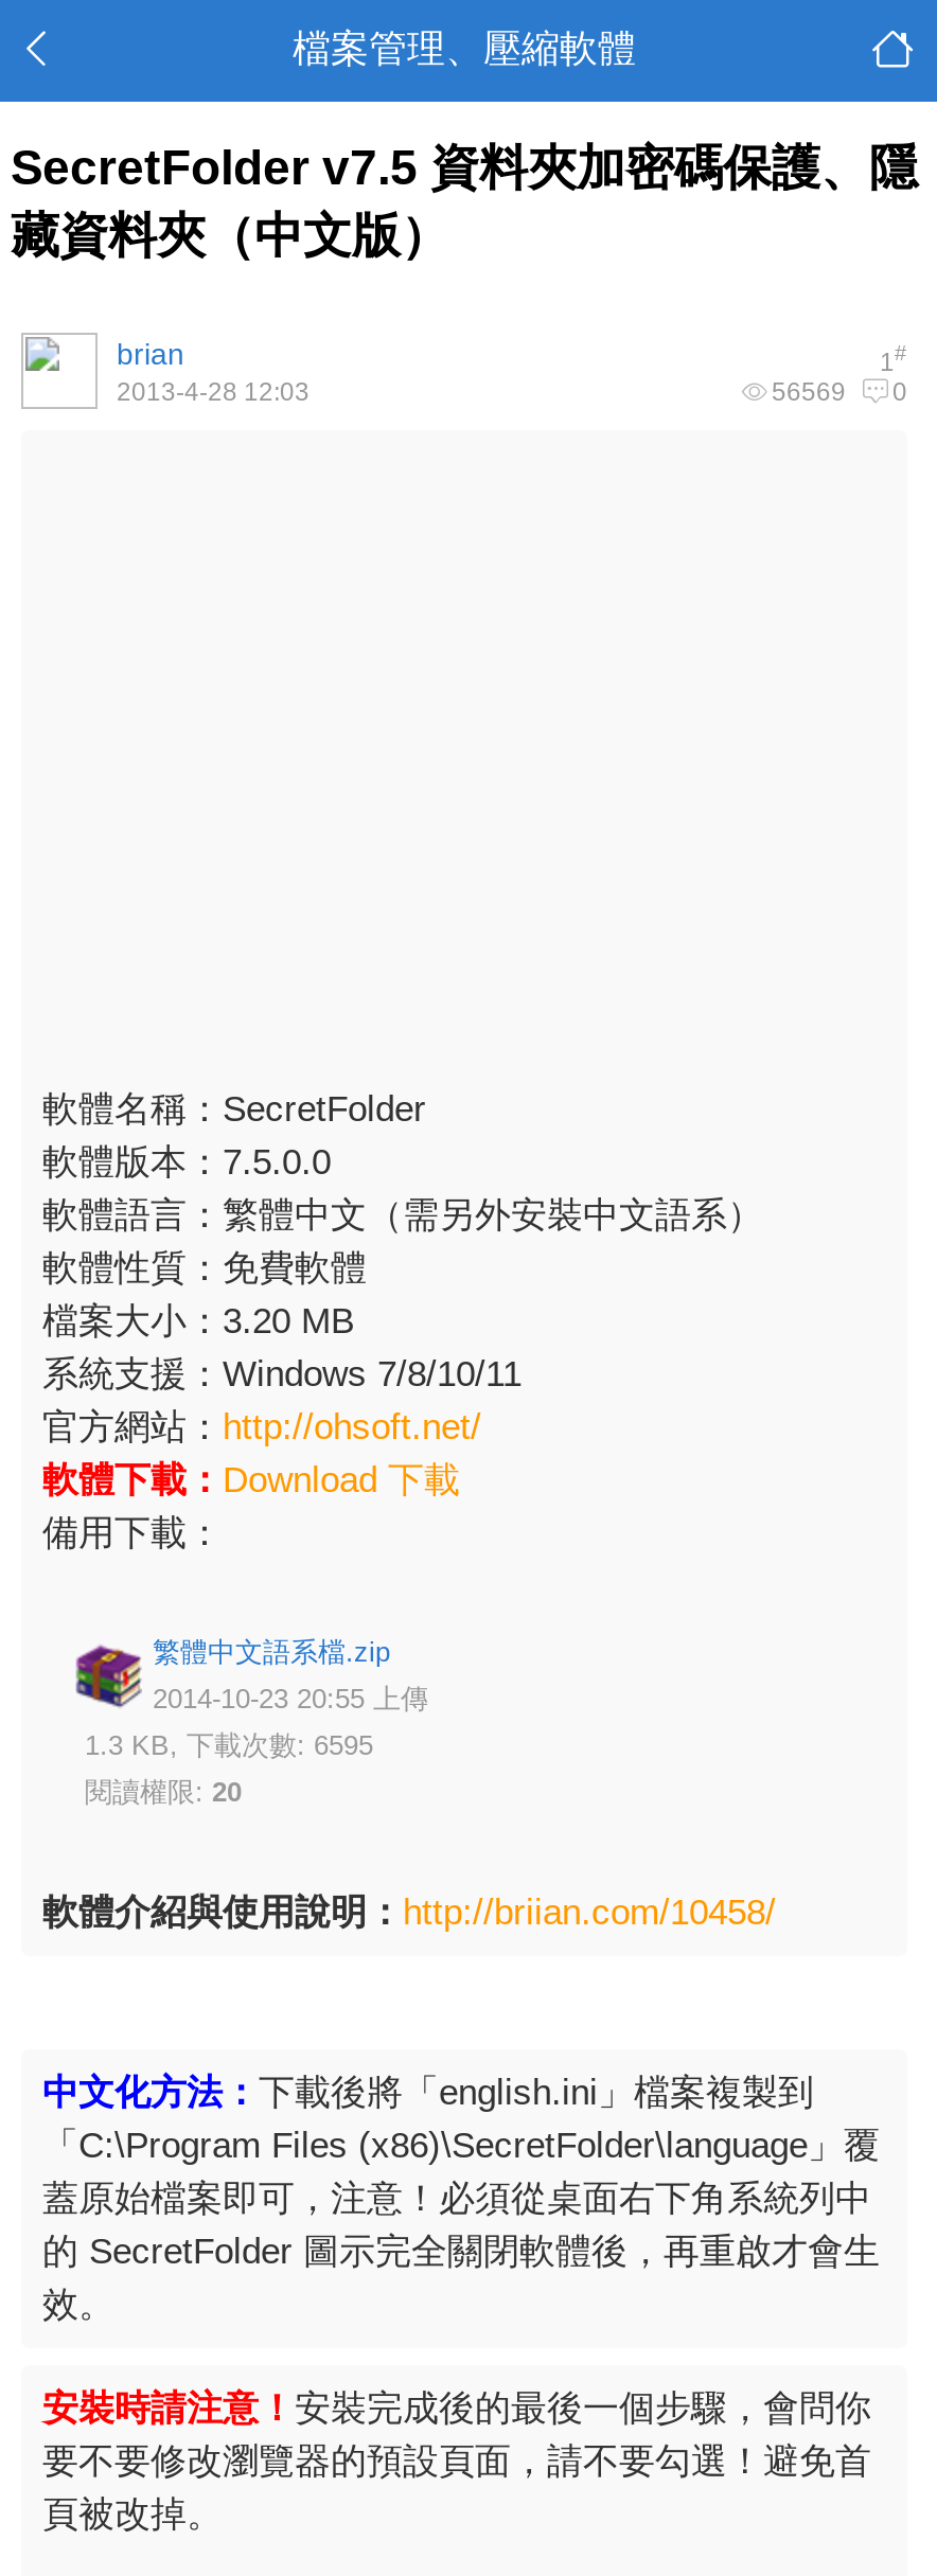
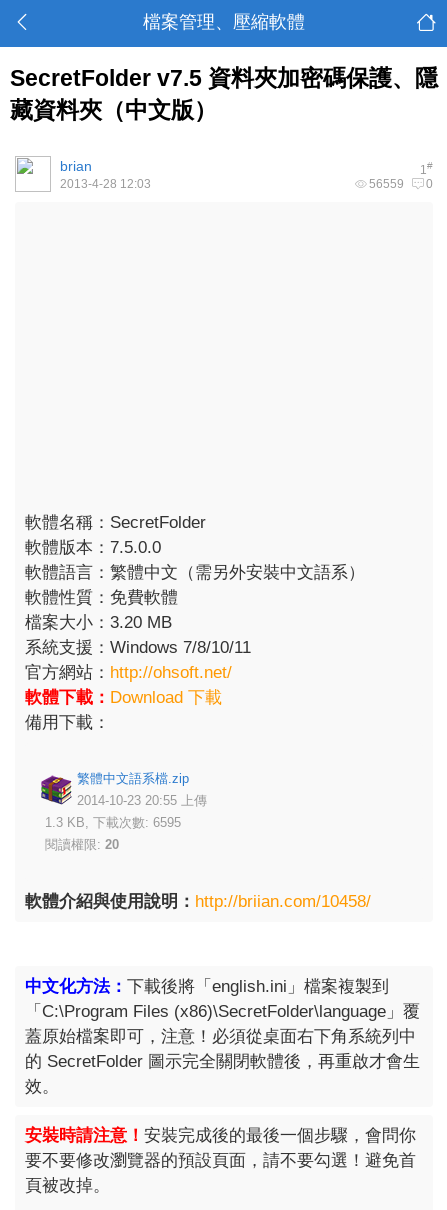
[772,377,907,407] 56569 0 -> [369,177,433,191] 56559 0

